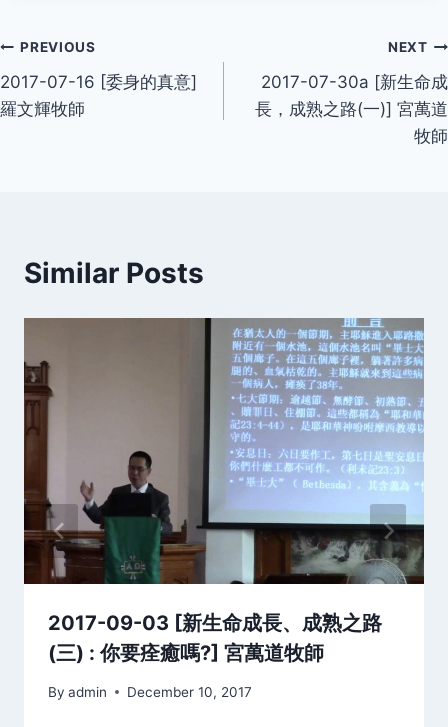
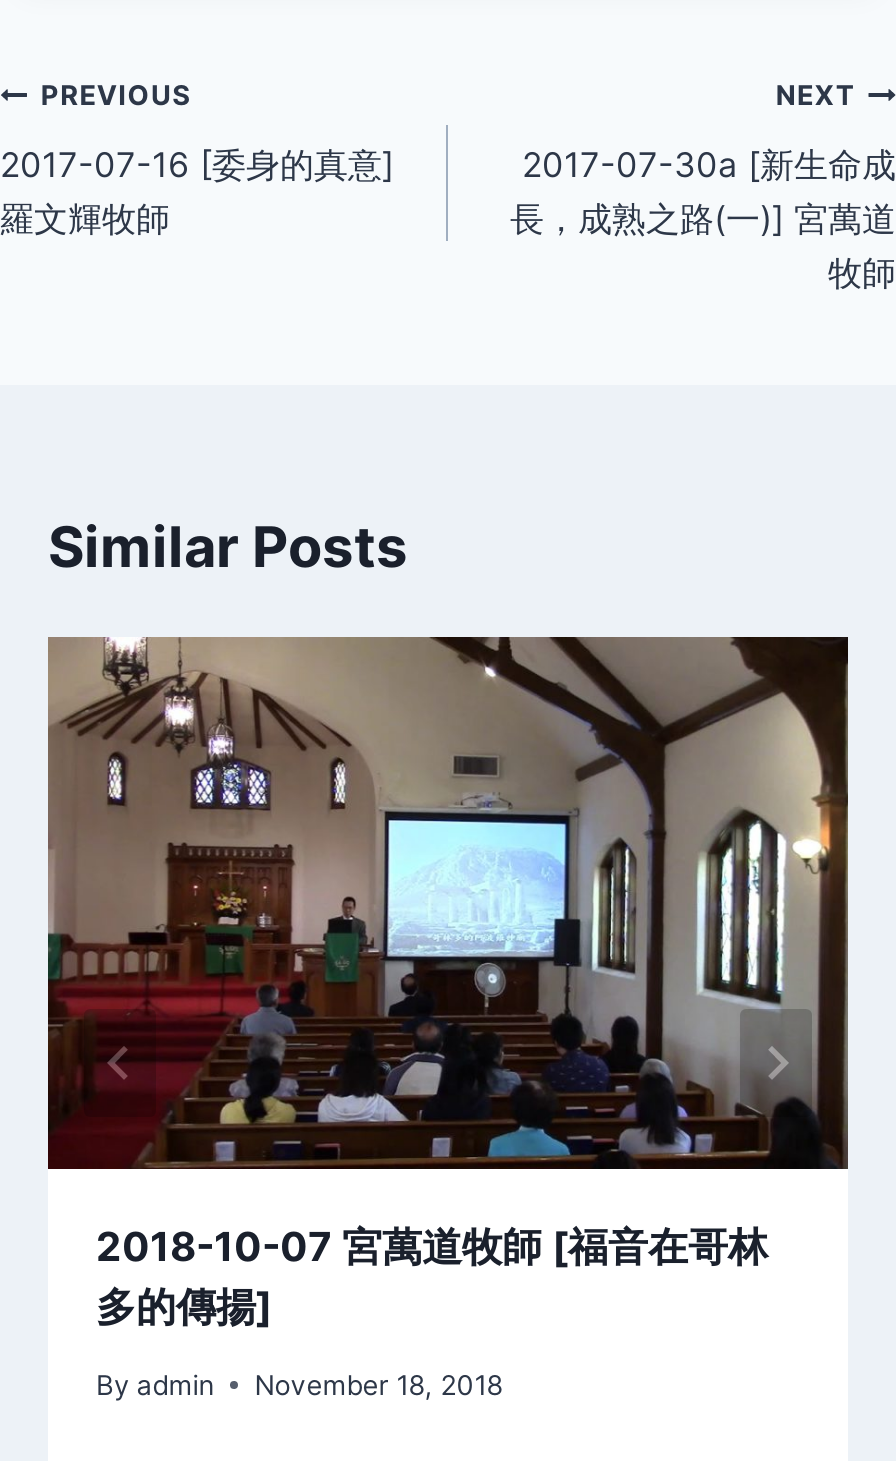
[24,317,424,665] [image] | 2017-09-03 [新生命成長、成熟之路 | (三) : 你要痊癒嗎?] 宮萬道牧師 -> [48,635,850,1331] [image] | 2018-10-07 宮萬道牧師 [福音在哥林 | 多的傳揚]
[48,684,252,700] By admin December 10, 2017 -> [96,1369,502,1401] By admin November 18, 2018

